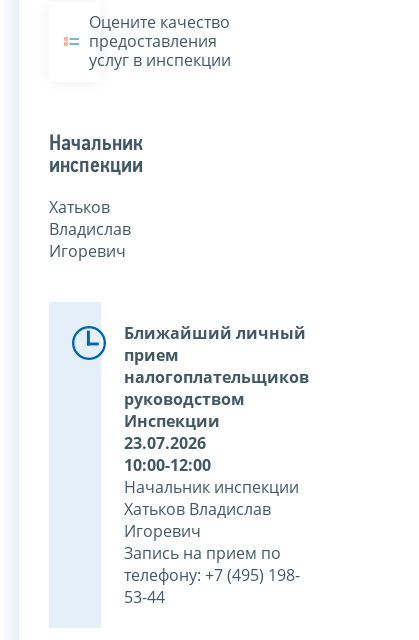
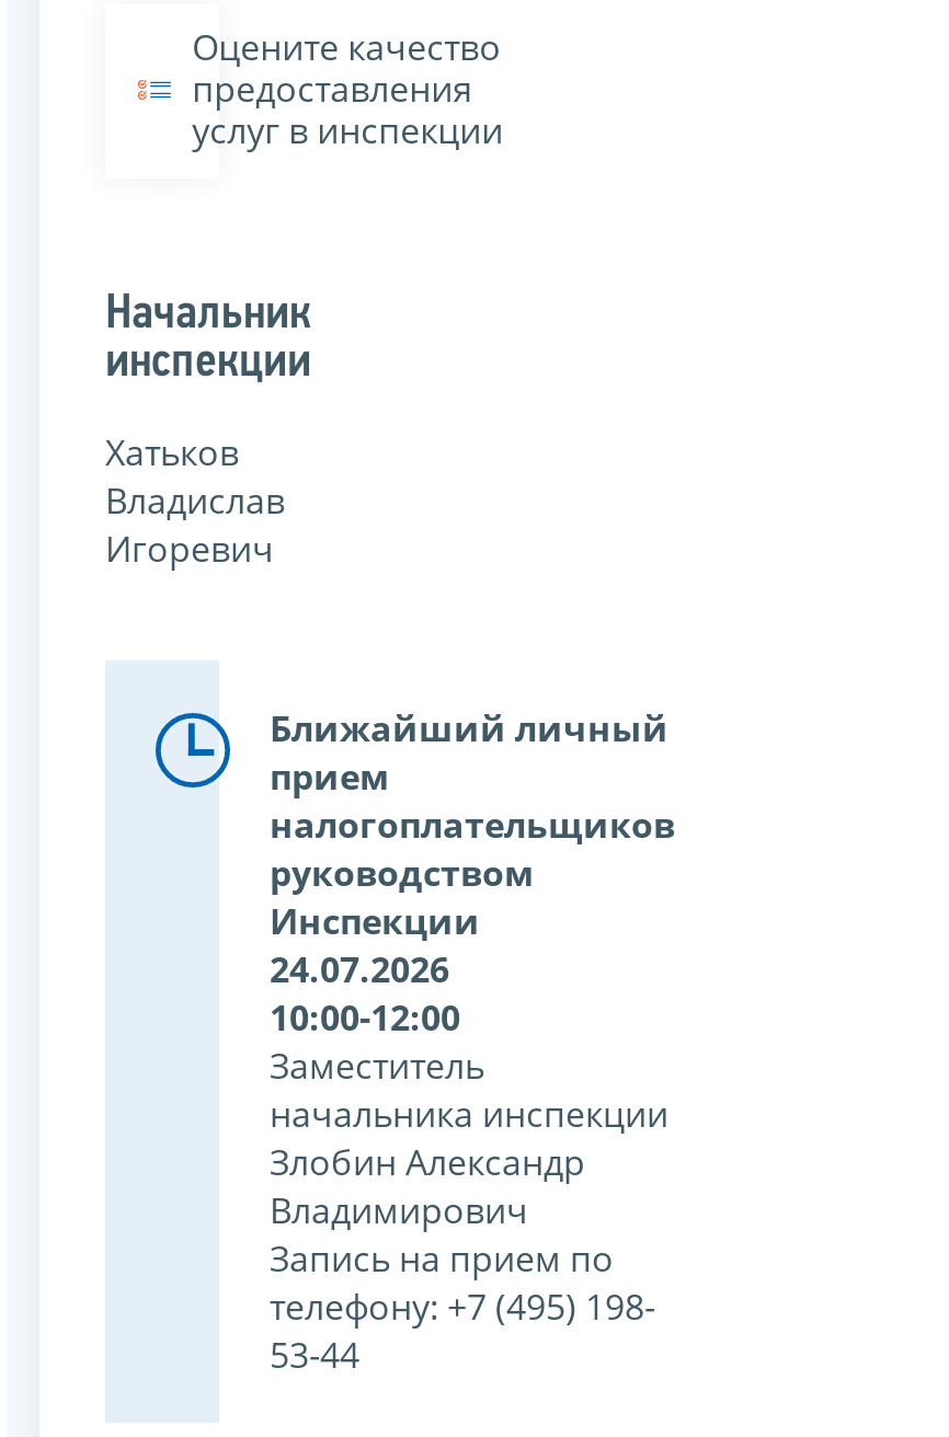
[124,432,206,454] 23.07.2026 -> [270,945,449,993] 24.07.2026
[124,476,299,542] Начальник инспекции | Хатьков Владислав | Игоревич -> [270,1041,668,1234] Заместитель | начальника инспекции | Злобин Александр | Владимирович

